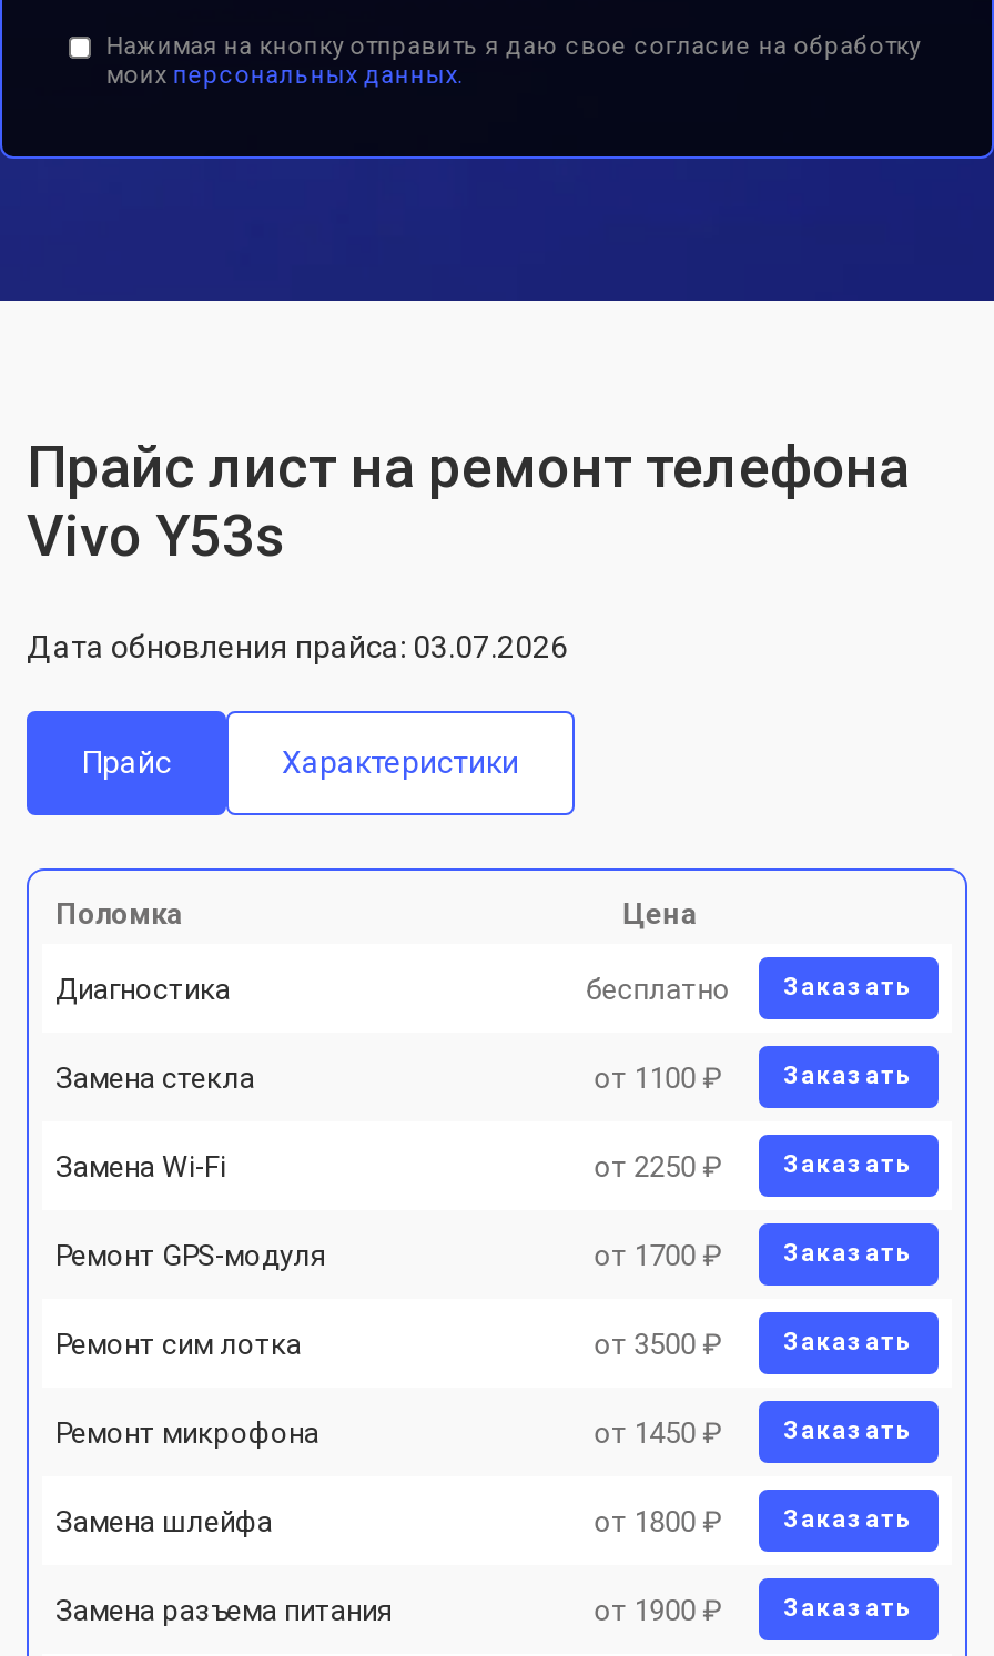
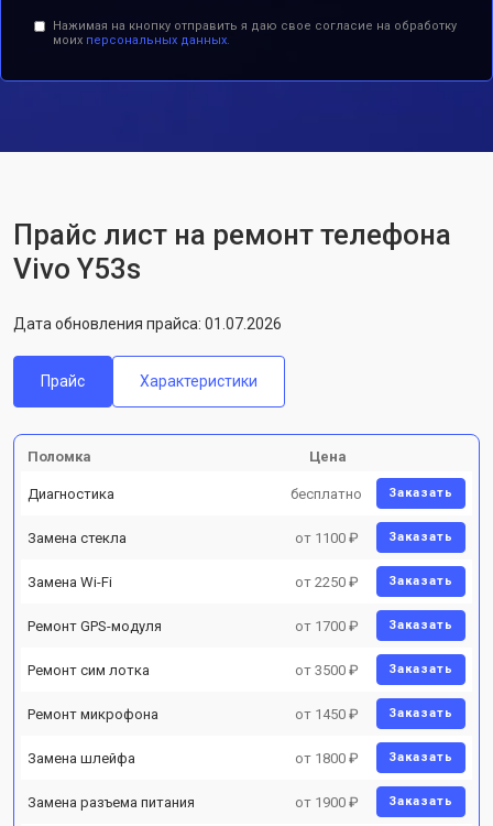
[27,629,568,664] Дата обновления прайса: 03.07.2026 -> [13,315,282,333] Дата обновления прайса: 01.07.2026

